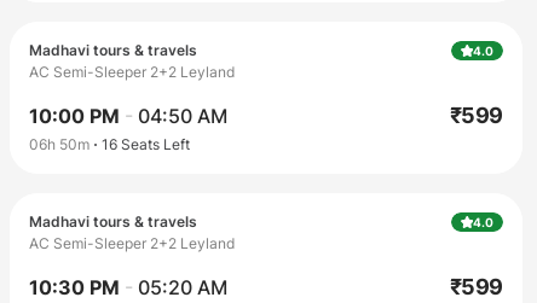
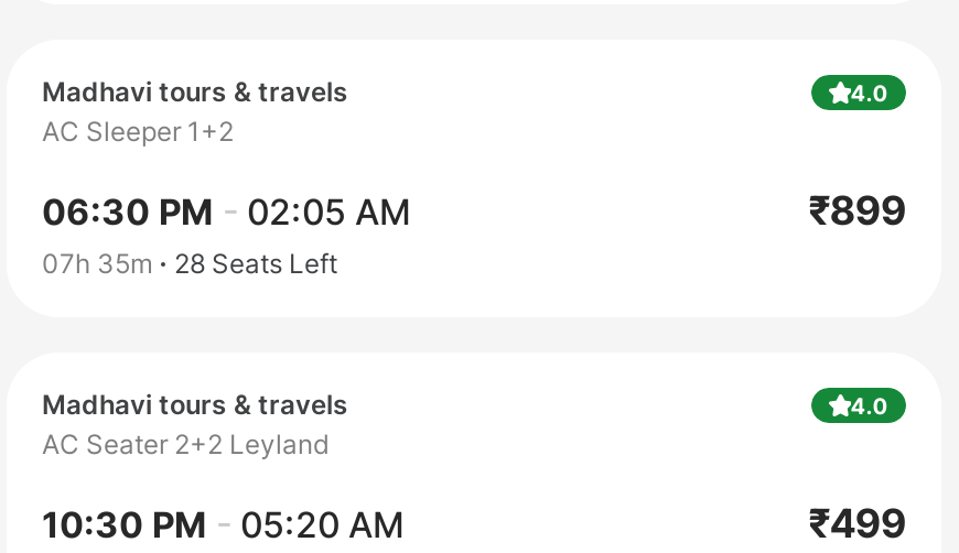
[29,63,235,81] AC Semi-Sleeper 2+2 Leyland -> [42,115,234,148] AC Sleeper 1+2
[29,103,503,153] 10:00 PM - 04:50 AM | ₹599 | 06h 50m | 16 Seats Left -> [42,187,906,280] 06:30 PM - 02:05 AM | ₹899 | 07h 35m | 28 Seats Left
[29,234,235,252] AC Semi-Sleeper 2+2 Leyland -> [42,427,328,460] AC Seater 2+2 Leyland
[449,274,503,299] ₹599 -> [808,500,906,546] ₹499

